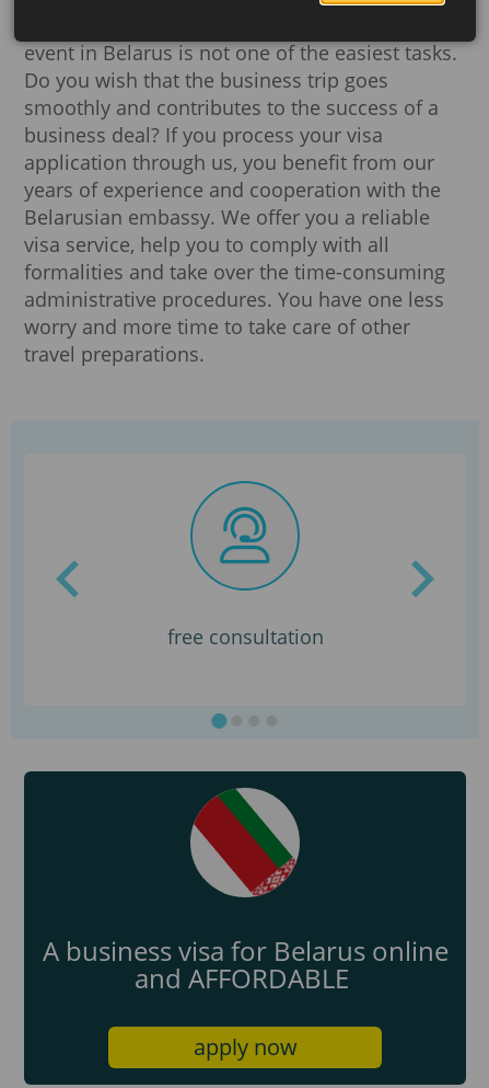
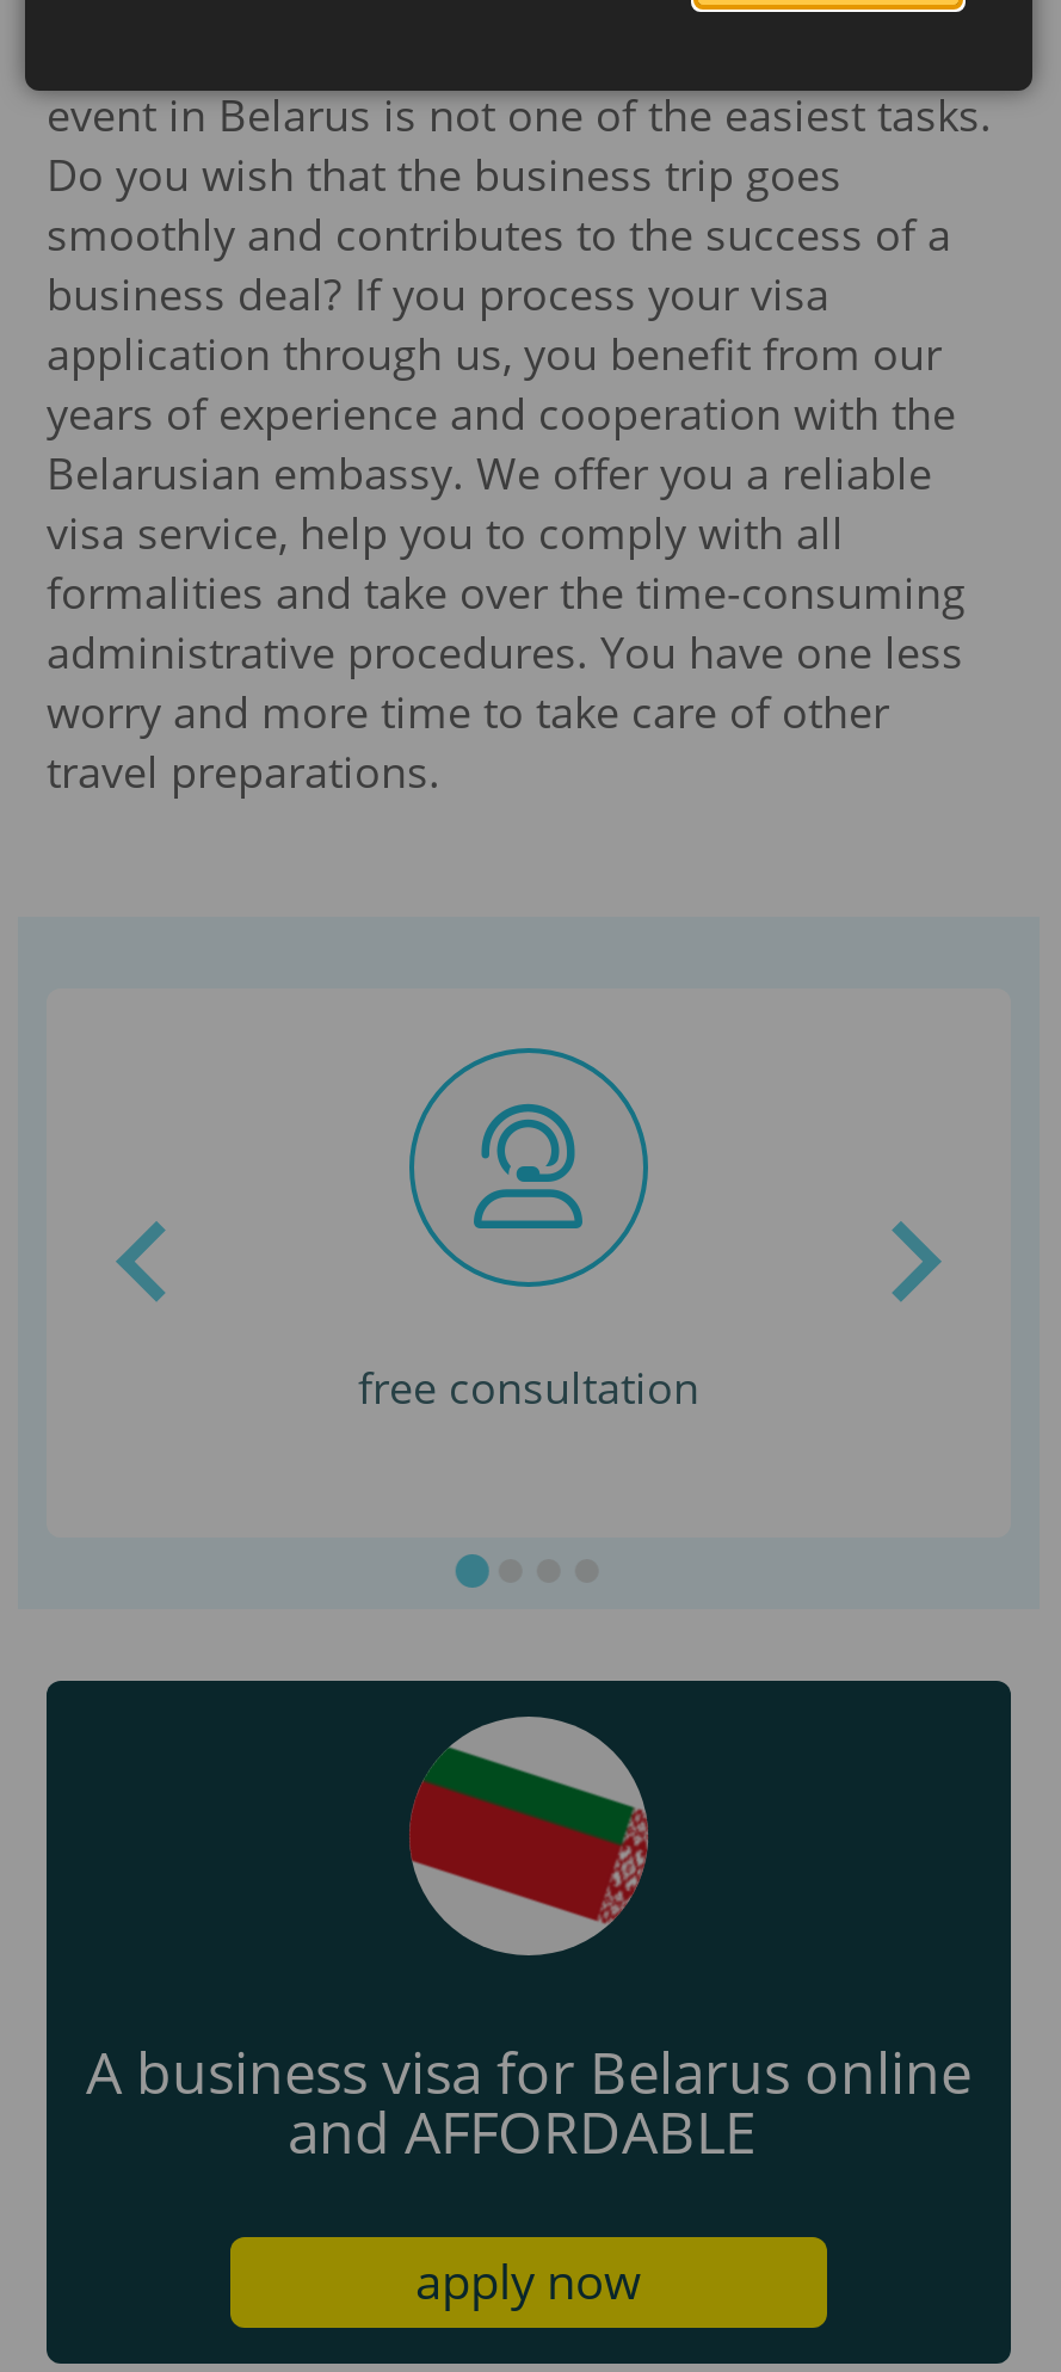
[189,789,300,896] [image] -> [407,1717,648,1953] [image]

